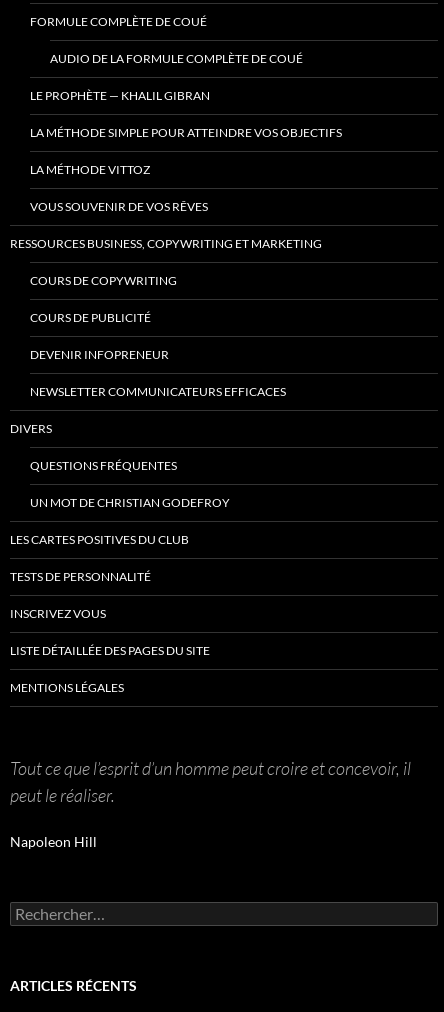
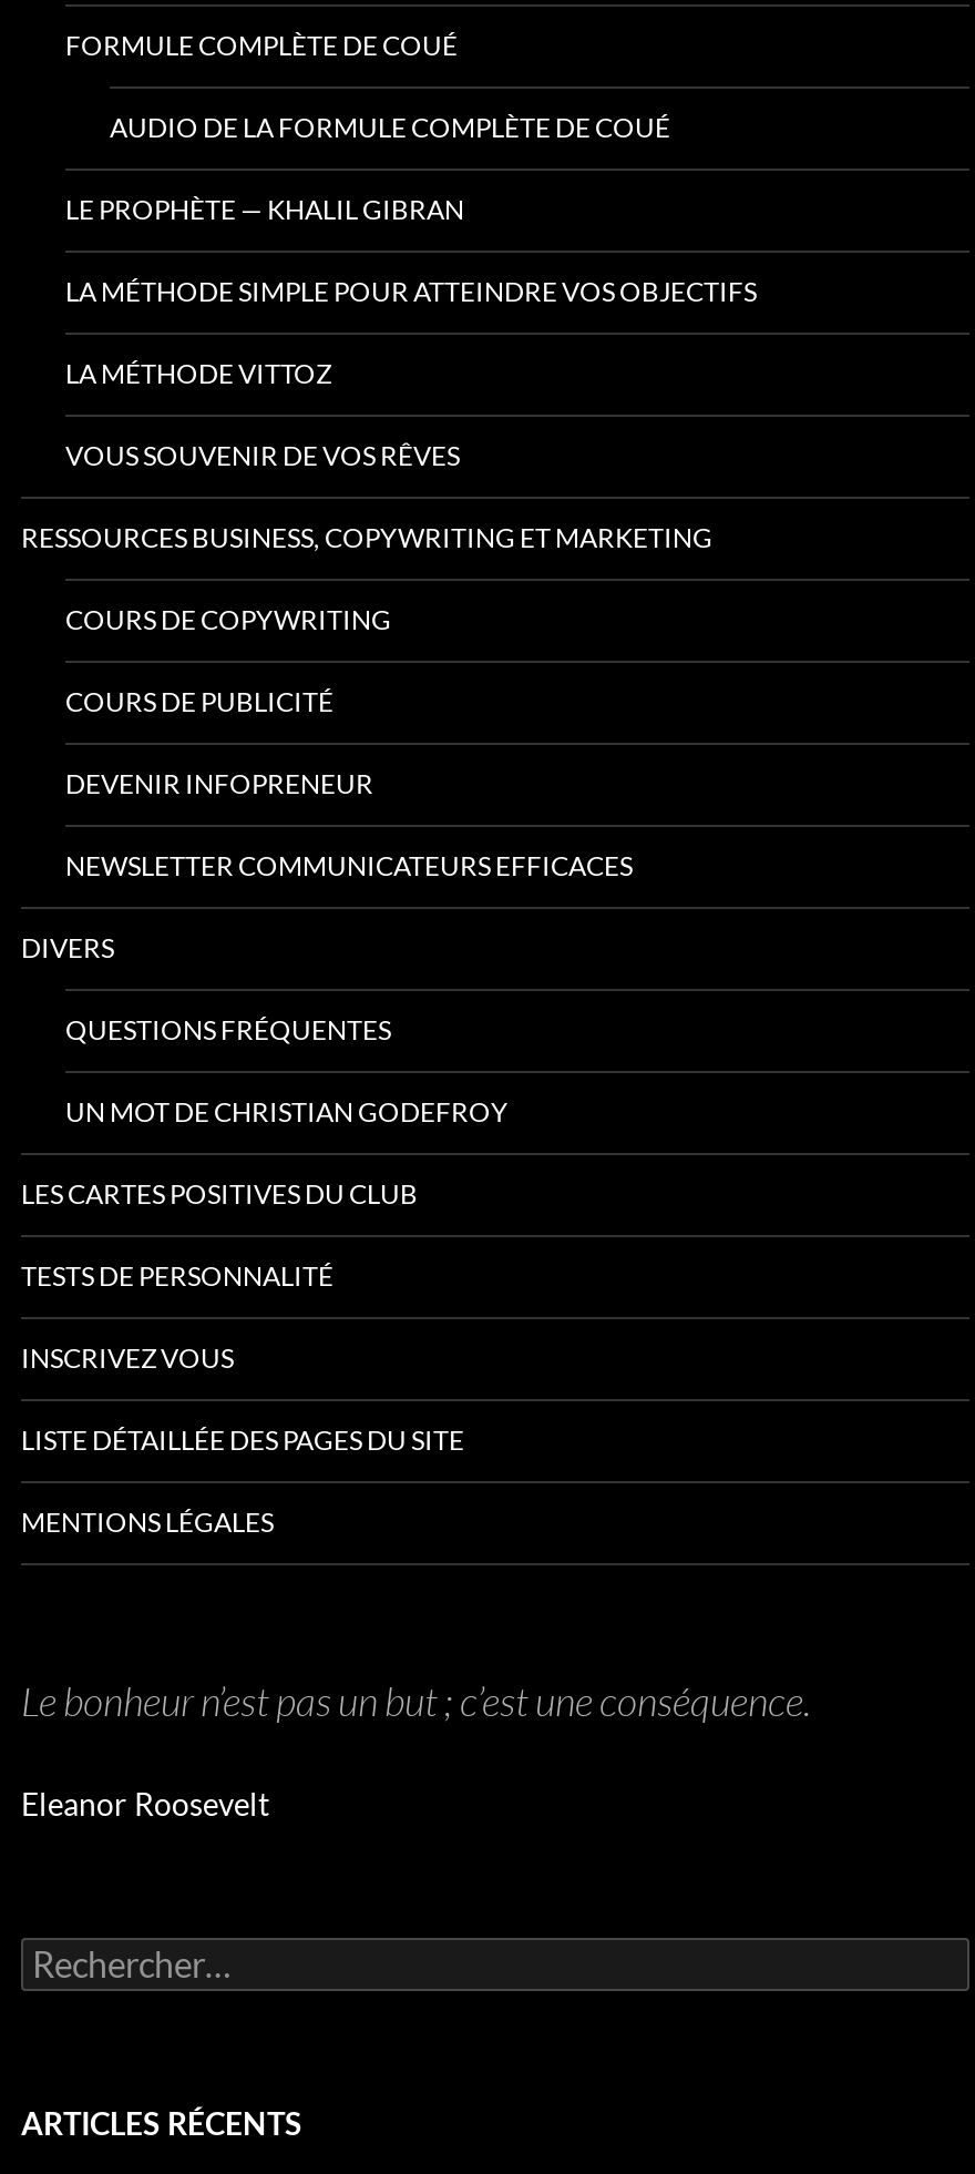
[10,757,411,806] Tout ce que l’esprit d’un homme peut croire et concevoir, il | peut le réaliser. -> [21,1676,812,1725] Le bonheur n’est pas un but ; c’est une conséquence.
[10,833,97,850] Napoleon Hill -> [21,1784,269,1822] Eleanor Roosevelt

